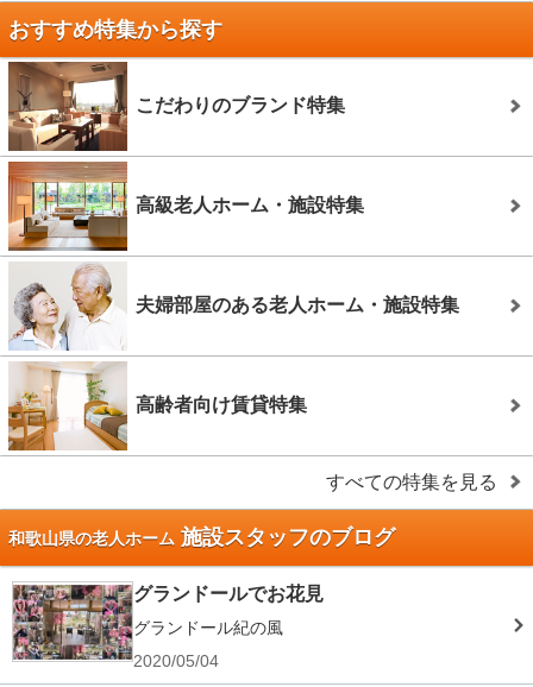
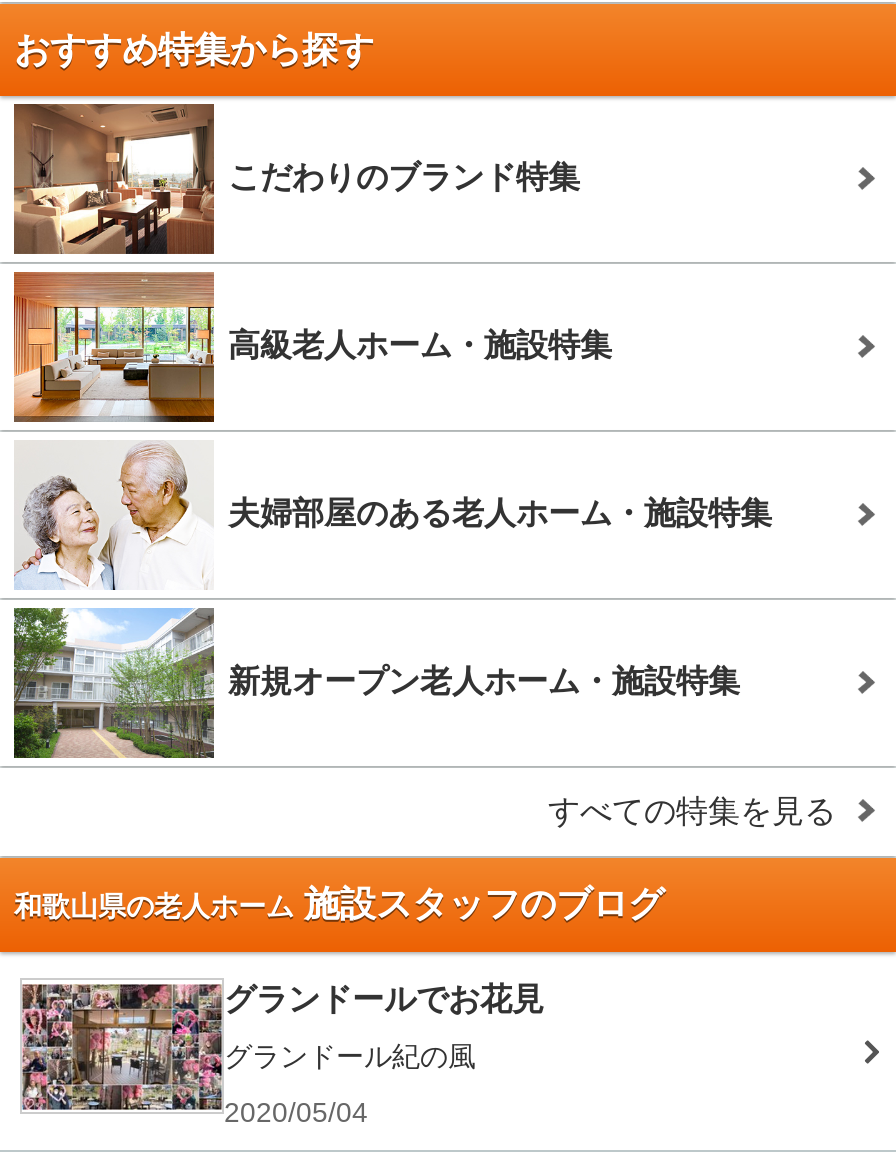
[7,361,307,452] [image] | 高齢者向け賃貸特集 -> [12,606,740,760] [image] | 新規オープン老人ホーム・施設特集

